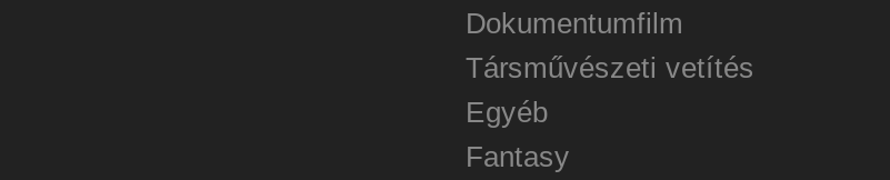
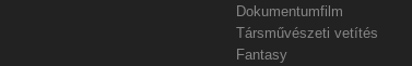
[466,96,548,129] Egyéb -> none

